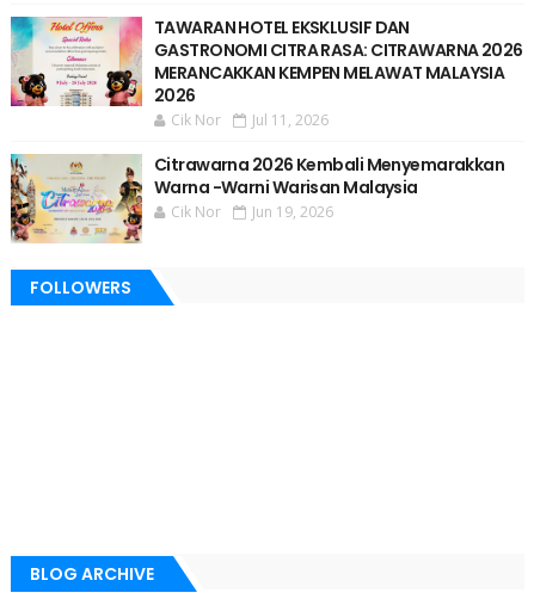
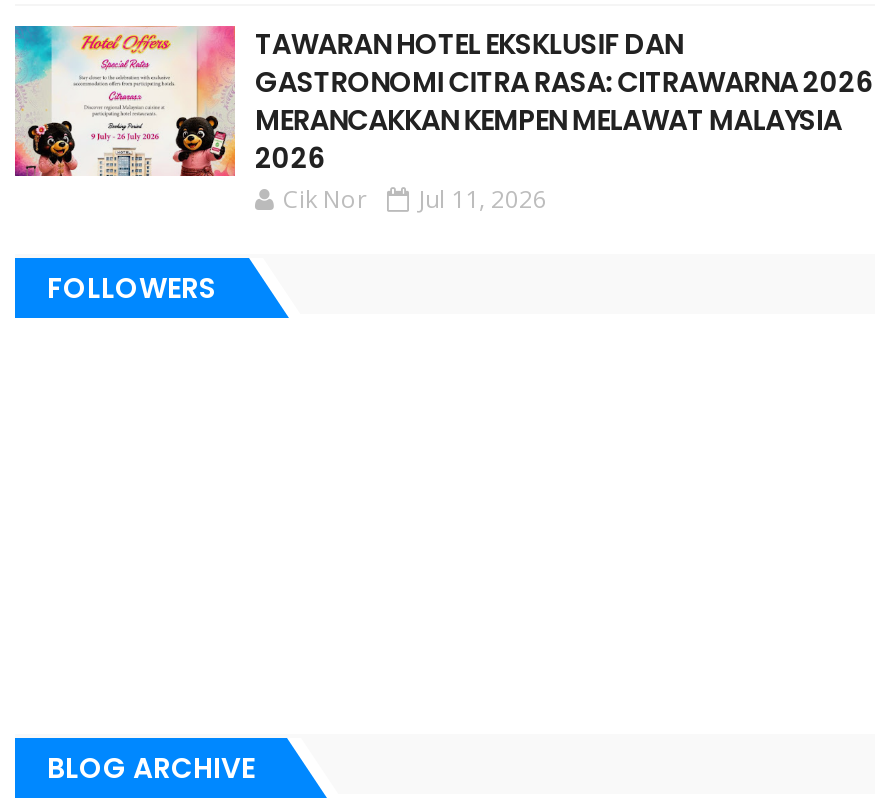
[10,153,504,245] [image] | Citrawarna 2026 Kembali Menyemarakkan | Warna -Warni Warisan Malaysia | Cik Nor | Jun 19, 2026 -> none

